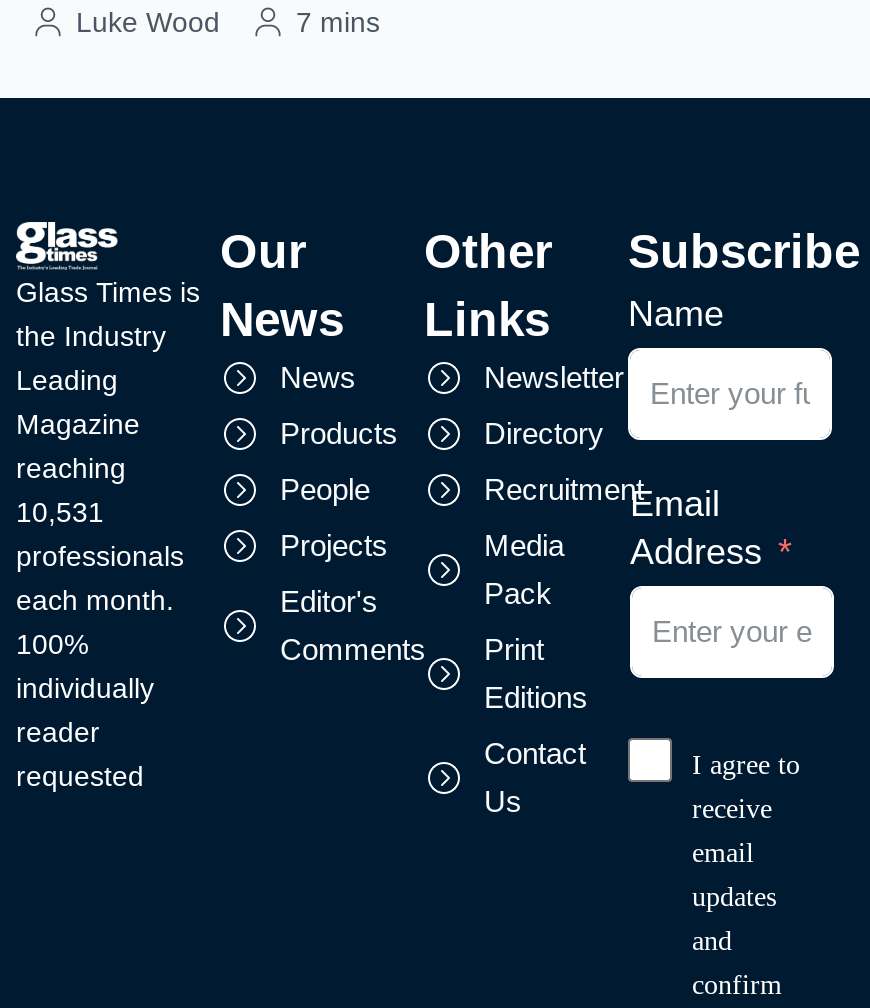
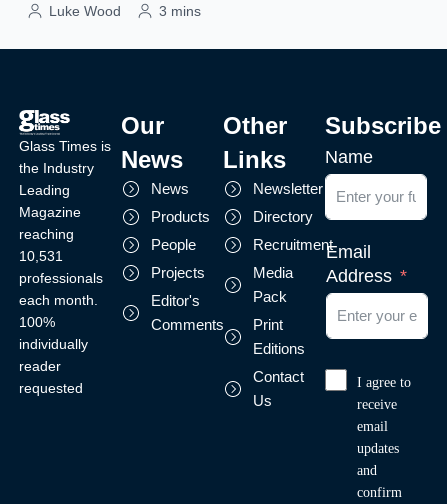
[296,7,380,39] 7 mins -> [159,3,201,19] 3 mins

